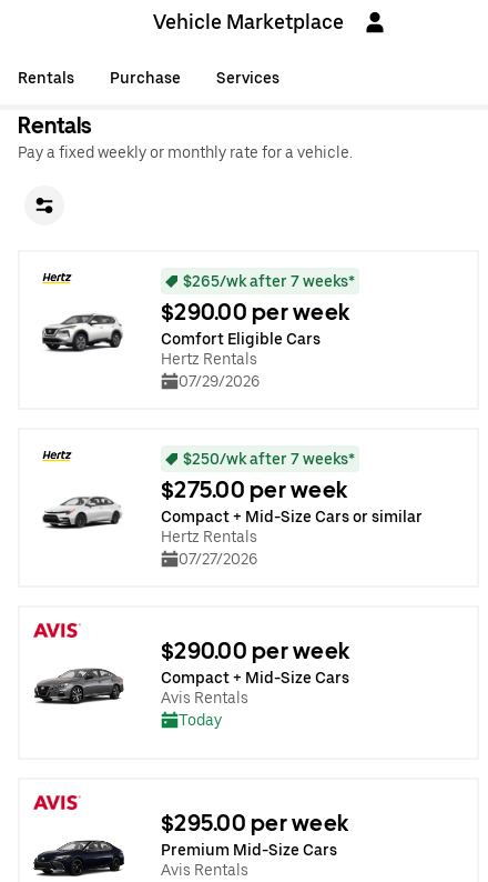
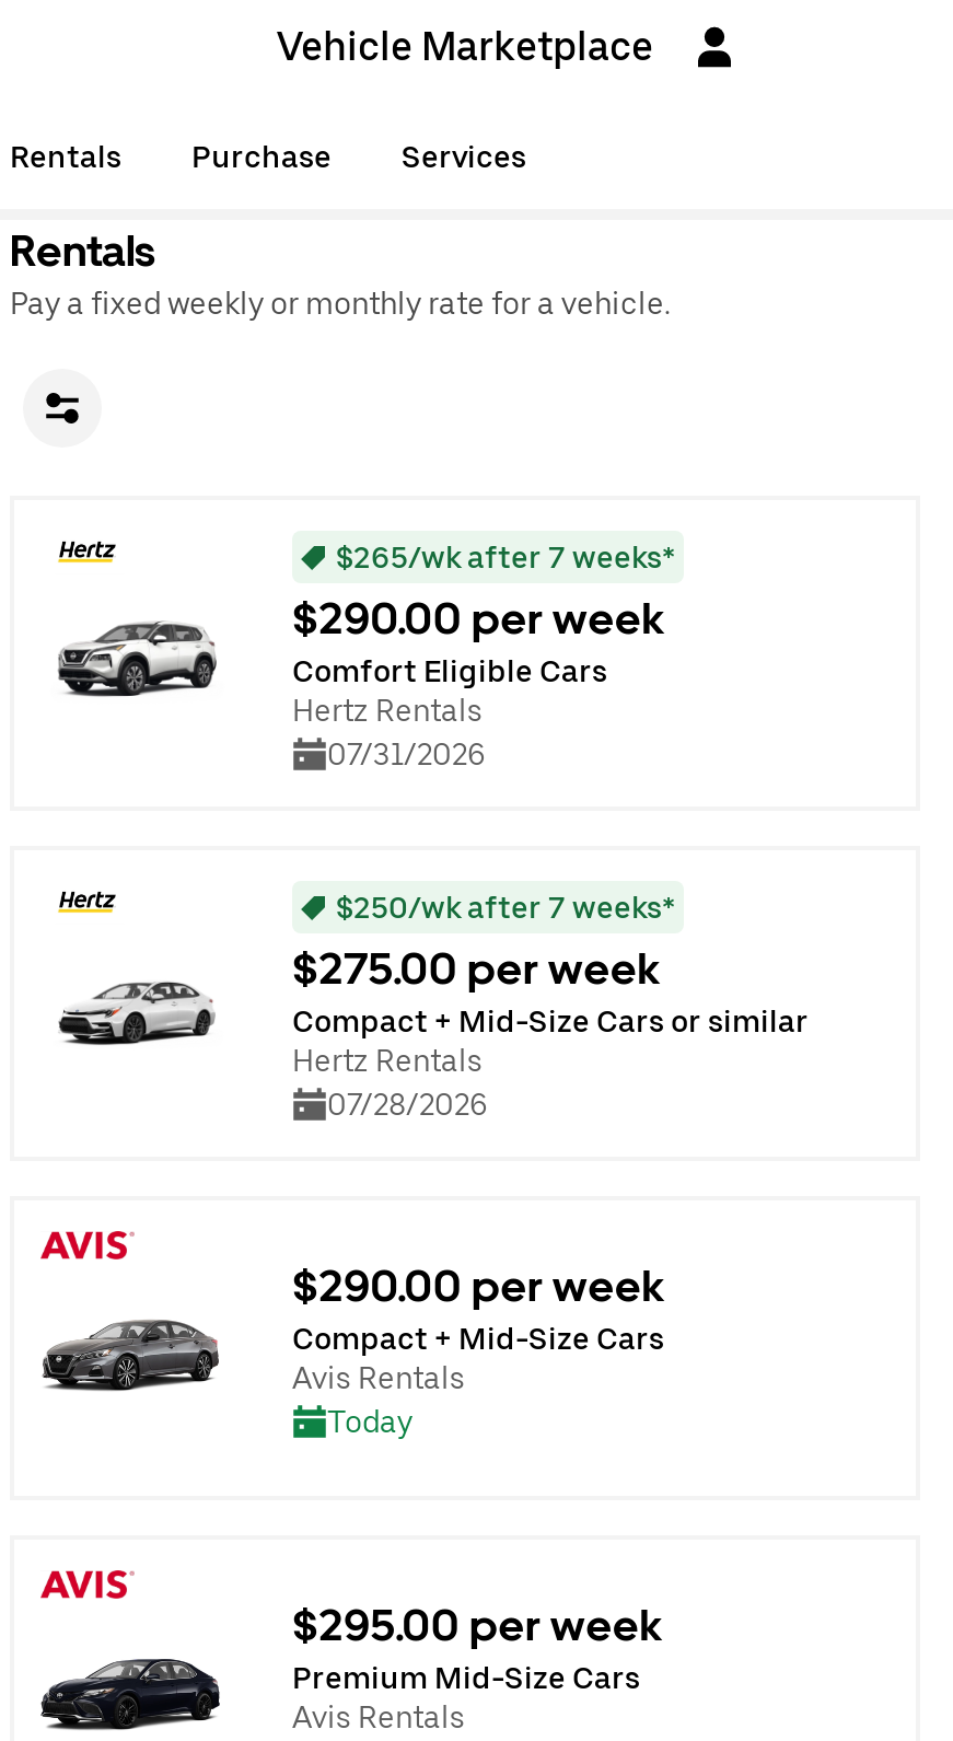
[179,372,260,390] 07/29/2026 -> [327,736,485,771] 07/31/2026
[179,550,257,568] 07/27/2026 -> [327,1087,487,1122] 07/28/2026

